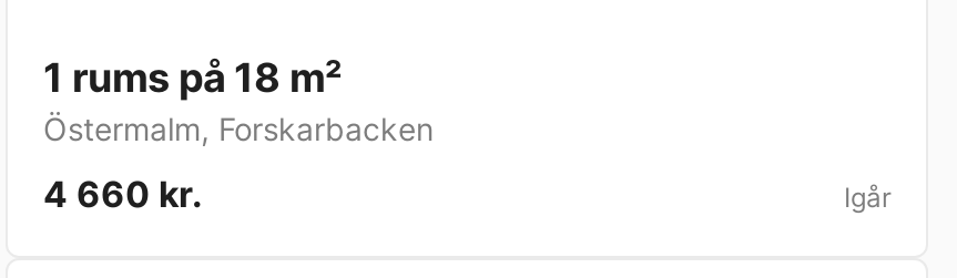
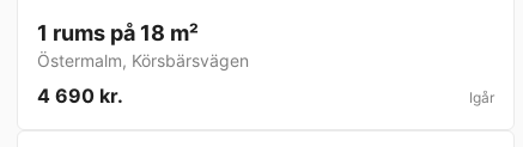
[43,110,434,148] Östermalm, Forskarbacken -> [37,51,249,71] Östermalm, Körsbärsvägen
[43,172,203,217] 4 660 kr. -> [37,84,123,108] 4 690 kr.

